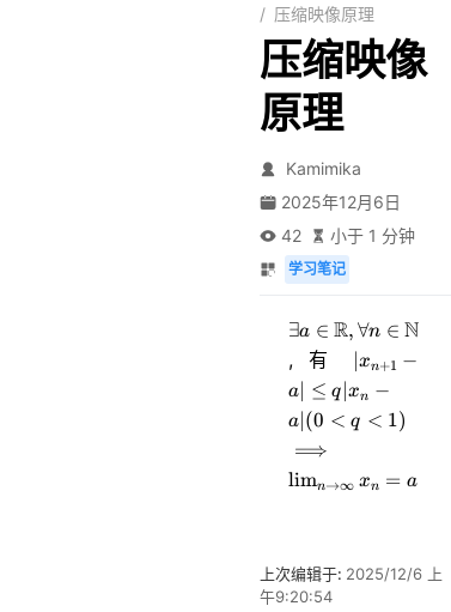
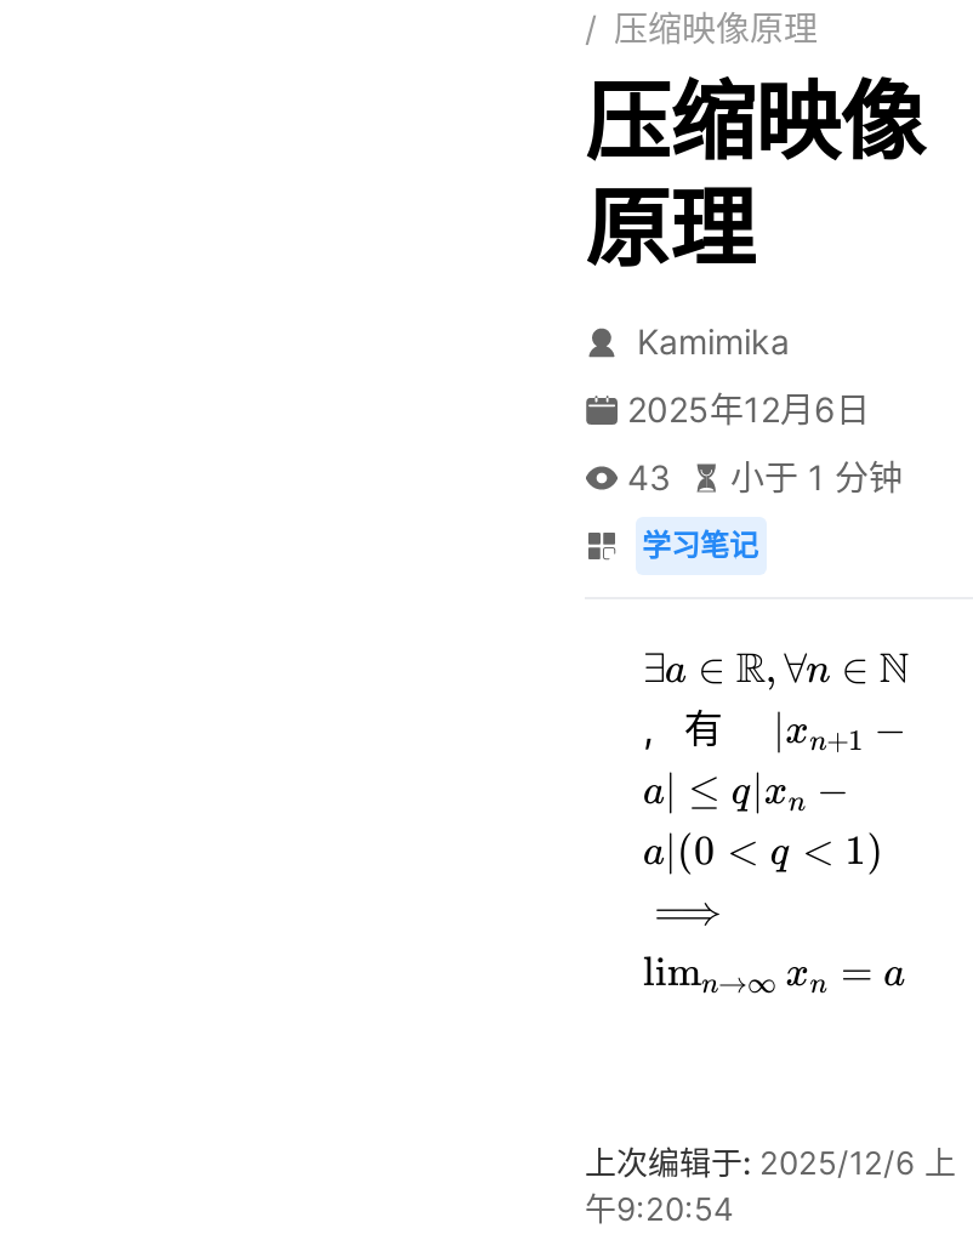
[281,225,415,246] 42 小于 1 分钟 -> [627,456,903,497] 43 小于 1 分钟

